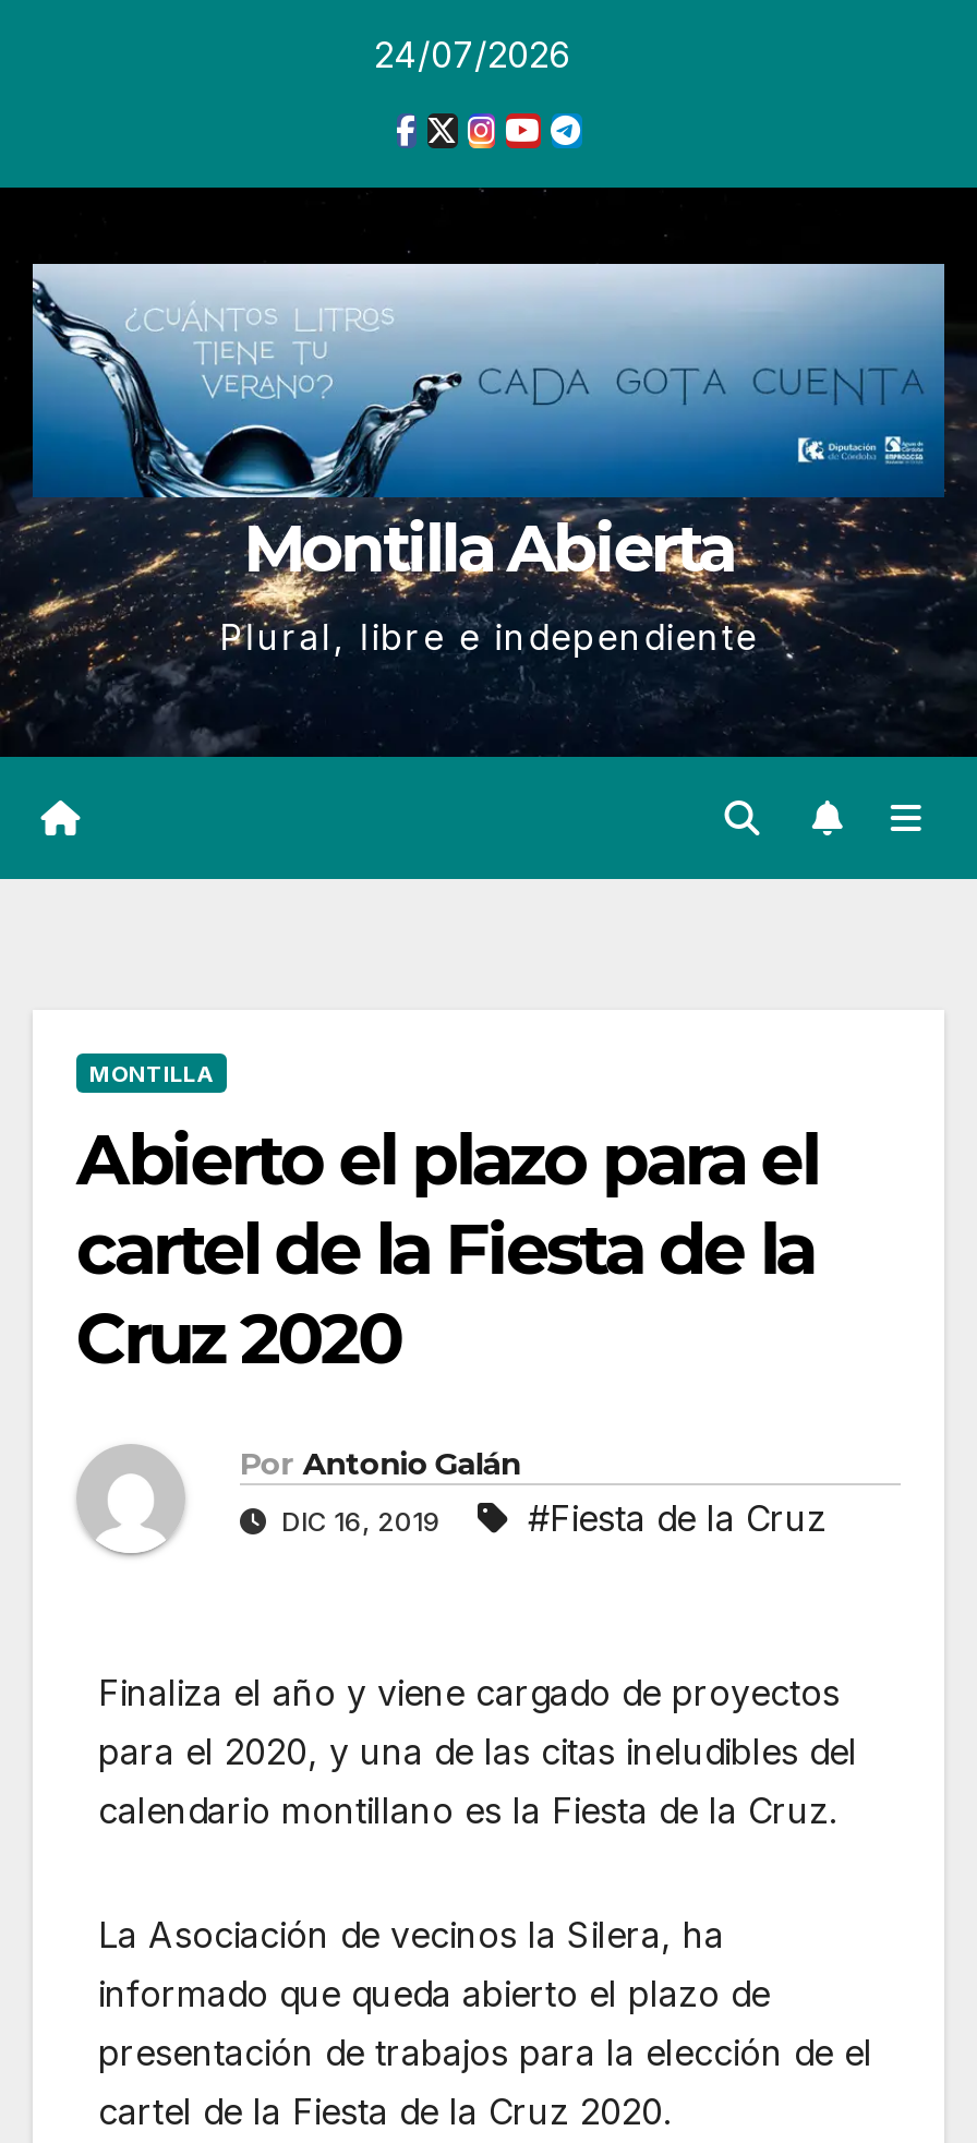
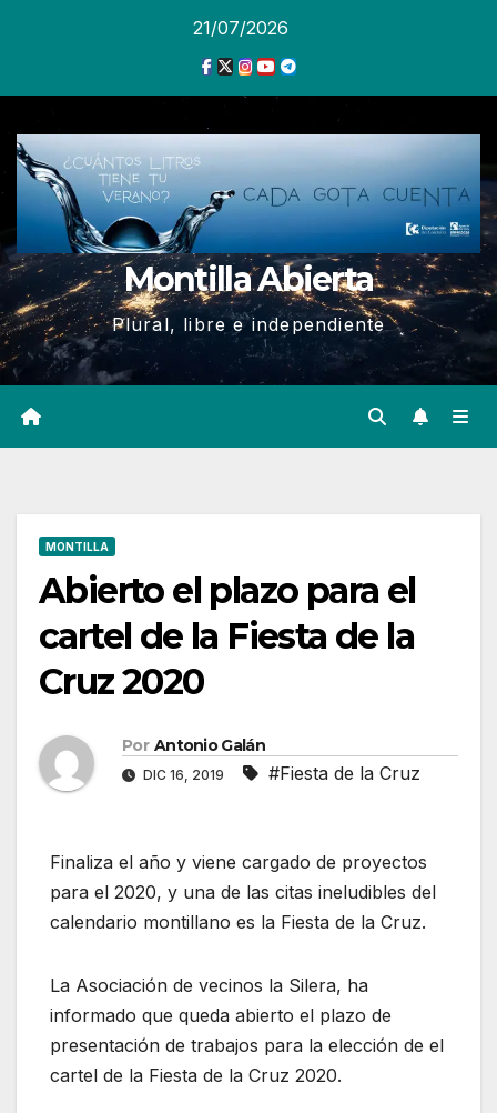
[374,33,570,76] 24/07/2026 -> [192,17,288,39] 21/07/2026

